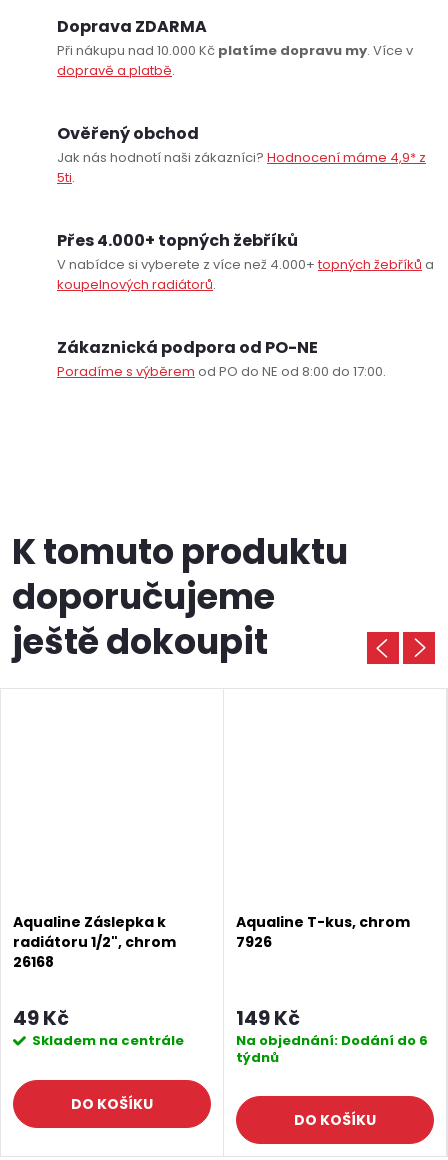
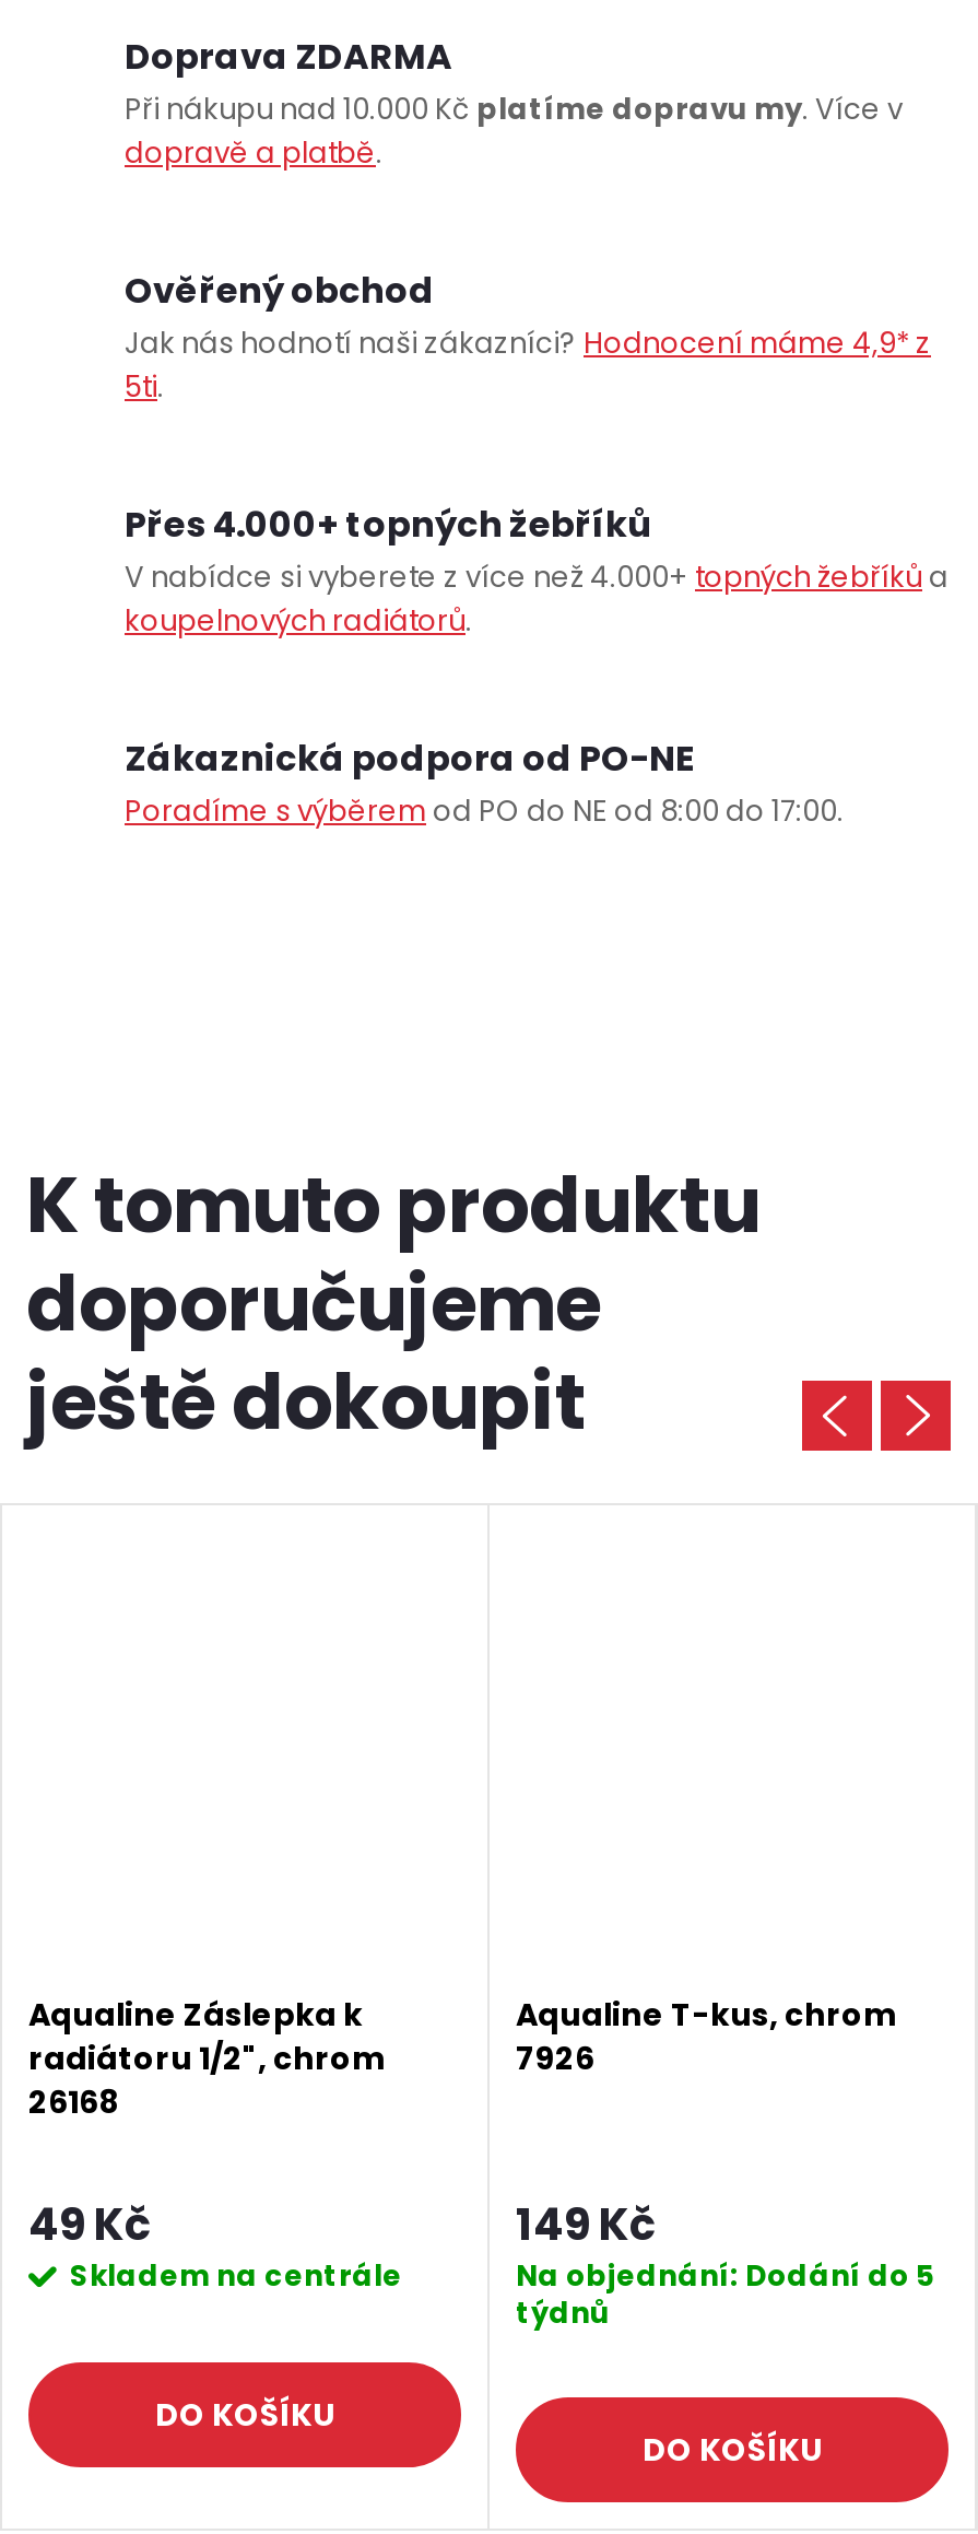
[236,1031,428,1050] Na objednání: Dodání do 6 -> [516,2254,935,2295] Na objednání: Dodání do 5

